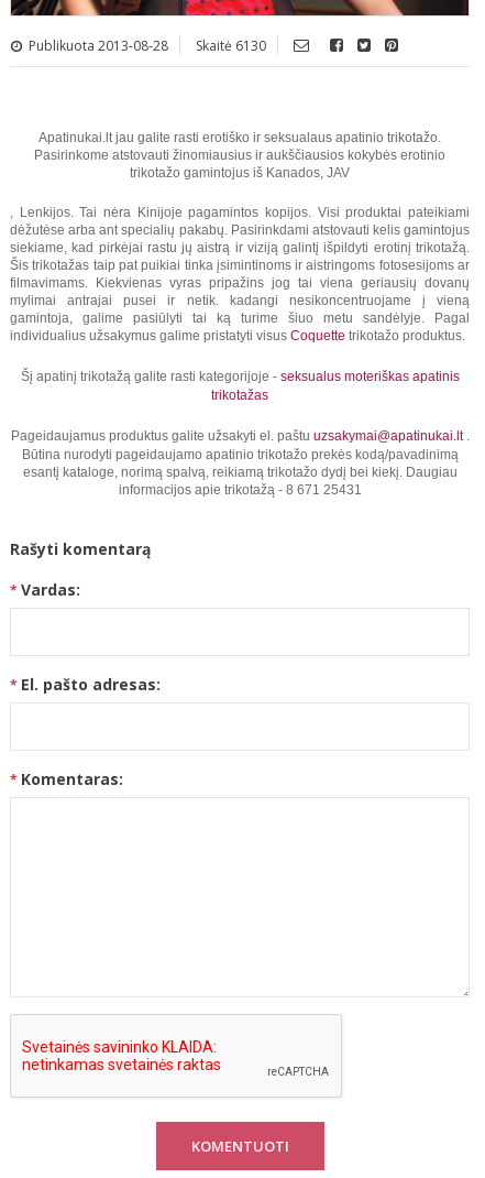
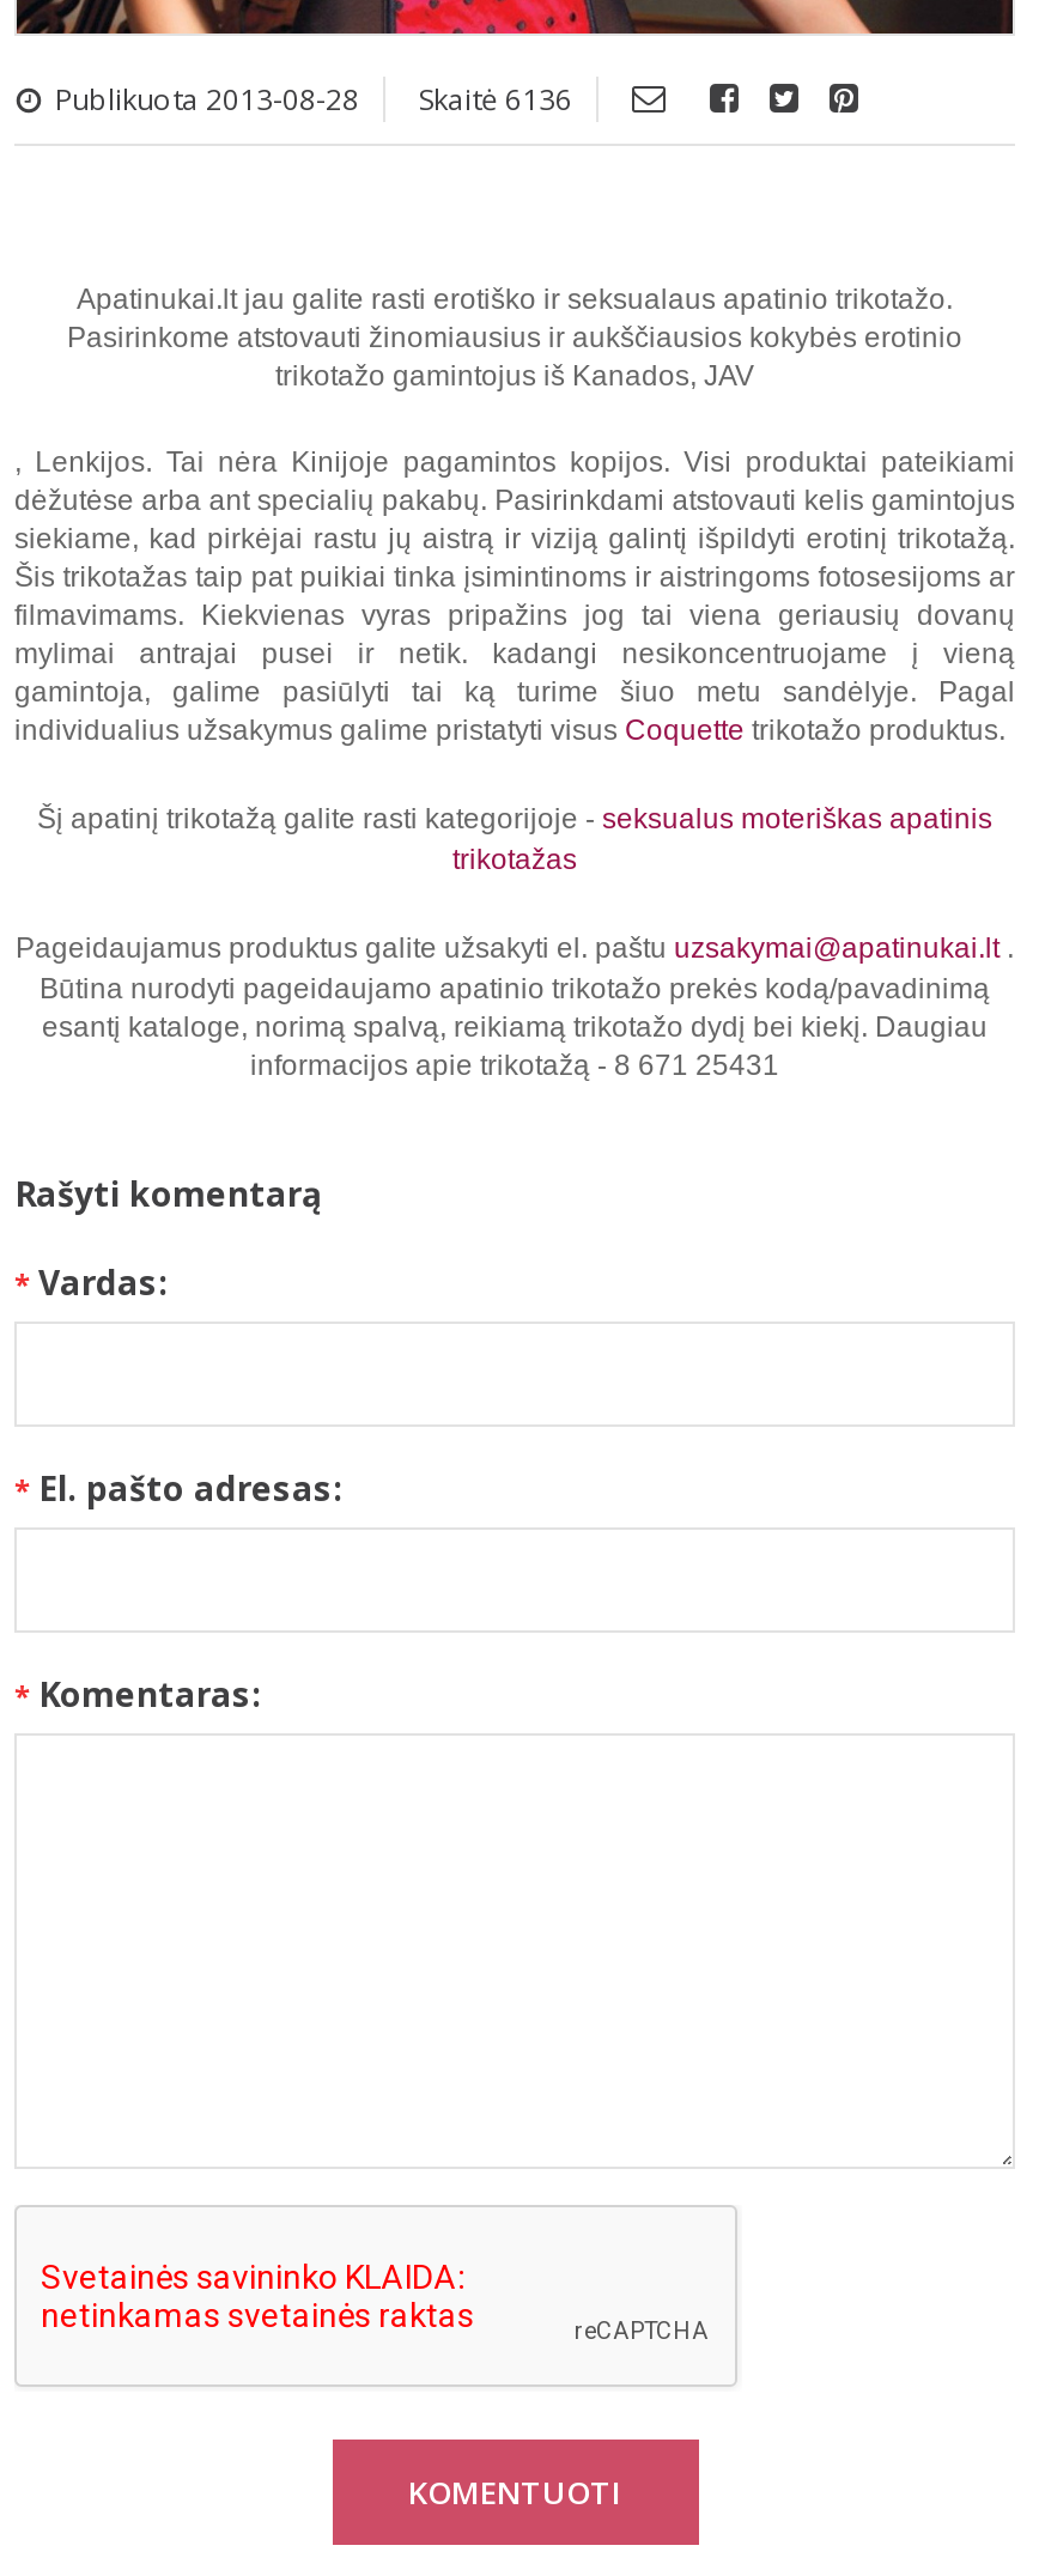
[29,37,266,55] Publikuota 2013-08-28 Skaitė 6130 -> [55,80,572,121] Publikuota 2013-08-28 Skaitė 6136

